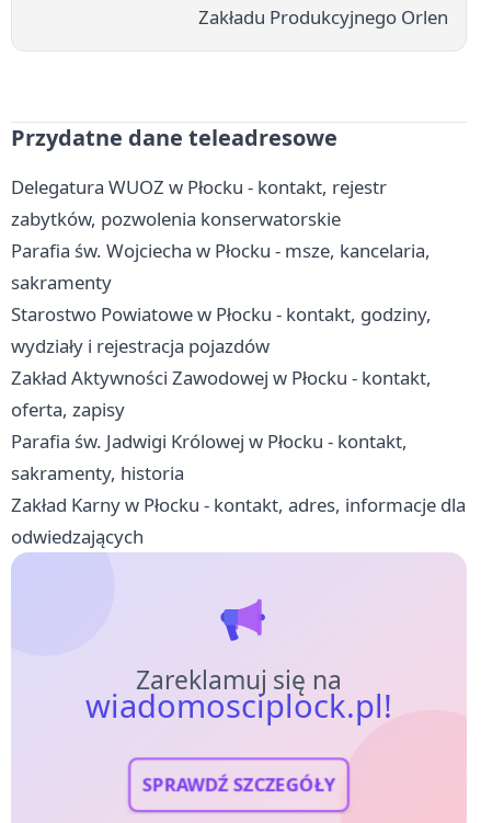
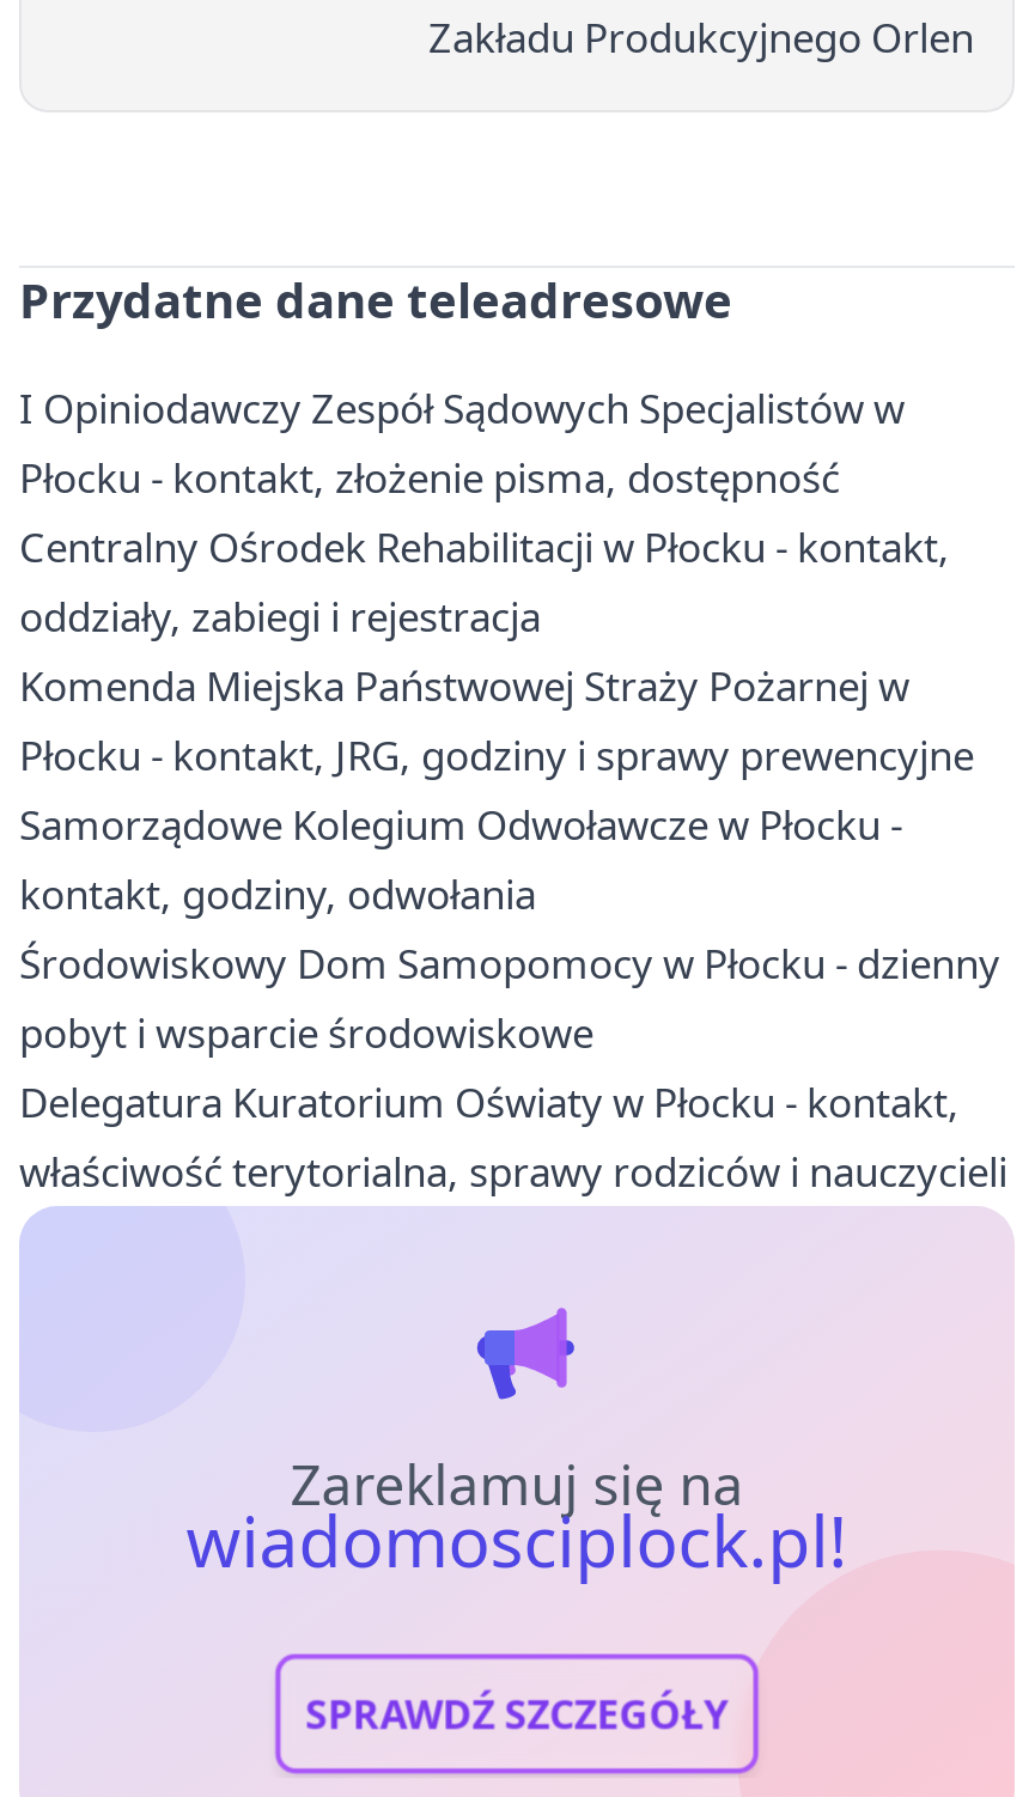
[11,174,466,549] Delegatura WUOZ w Płocku - kontakt, rejestr | zabytków, pozwolenia konserwatorskie | Parafia św. Wojciecha w Płocku - msze, kancelaria, | sakramenty | Starostwo Powiatowe w Płocku - kontakt, godziny, | wydziały i rejestracja pojazdów | Zakład Aktywności Zawodowej w Płocku - kontakt, | oferta, zapisy | Parafia św. Jadwigi Królowej w Płocku - kontakt, | sakramenty, historia | Zakład Karny w Płocku - kontakt, adres, informacje dla | odwiedzających -> [19,380,1007,1198] I Opiniodawczy Zespół Sądowych Specjalistów w | Płocku - kontakt, złożenie pisma, dostępność | Centralny Ośrodek Rehabilitacji w Płocku - kontakt, | oddziały, zabiegi i rejestracja | Komenda Miejska Państwowej Straży Pożarnej w | Płocku - kontakt, JRG, godziny i sprawy prewencyjne | Samorządowe Kolegium Odwoławcze w Płocku - | kontakt, godziny, odwołania | Środowiskowy Dom Samopomocy w Płocku - dzienny | pobyt i wsparcie środowiskowe | Delegatura Kuratorium Oświaty w Płocku - kontakt, | właściwość terytorialna, sprawy rodziców i nauczycieli

